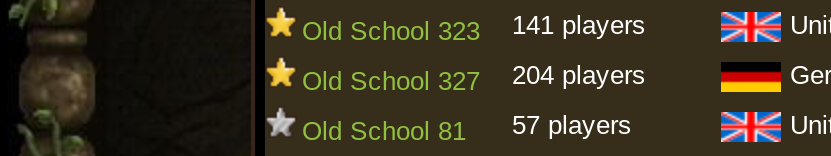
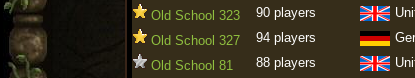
[302,10,646,46] Old School 323 141 players -> [150,5,315,23] Old School 323 90 players
[302,60,646,96] Old School 327 204 players -> [150,30,315,48] Old School 327 94 players
[302,110,632,146] Old School 81 57 players -> [150,55,315,73] Old School 81 88 players

